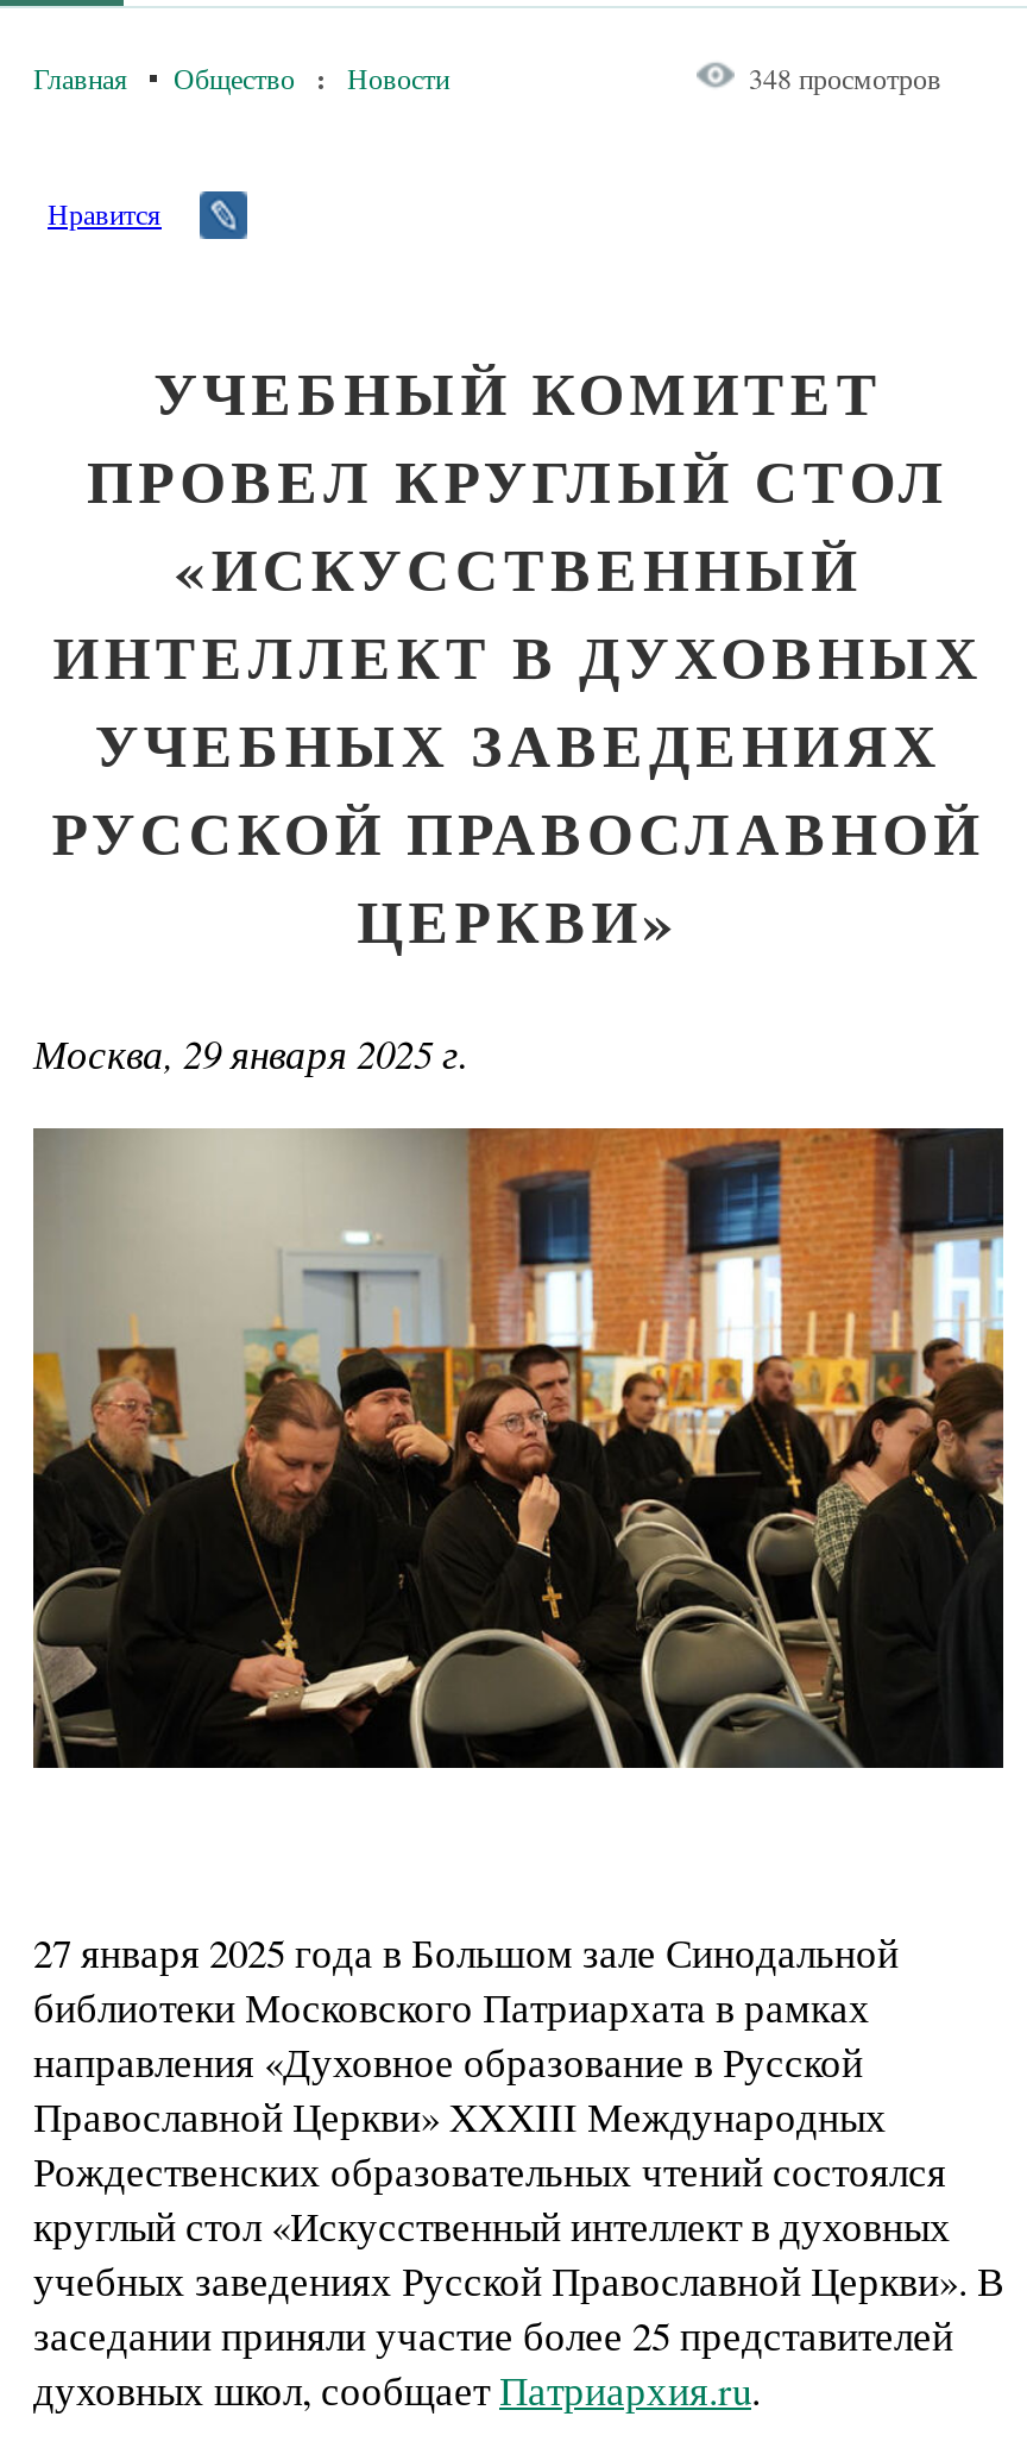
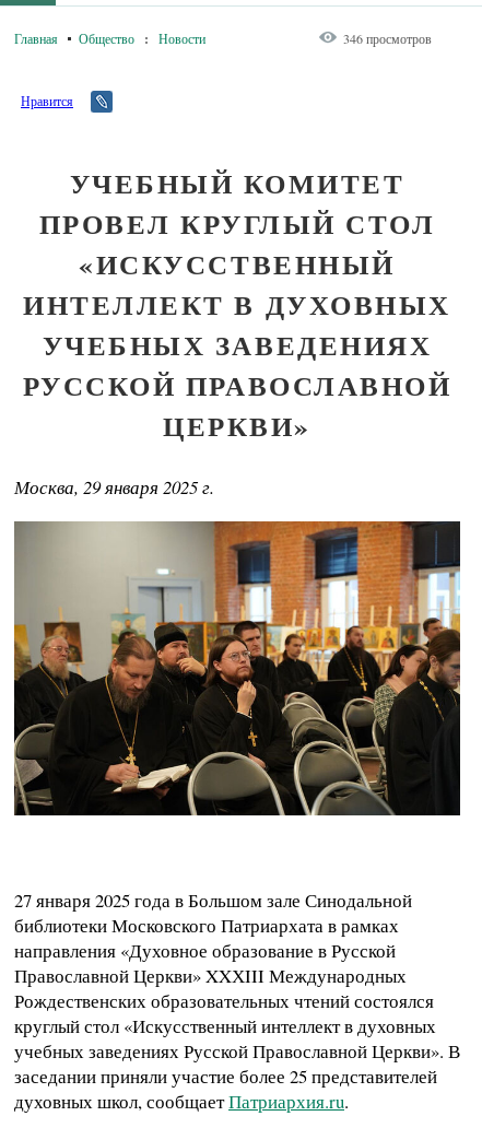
[749,58,941,96] 348 просмотров -> [343,30,432,47] 346 просмотров

